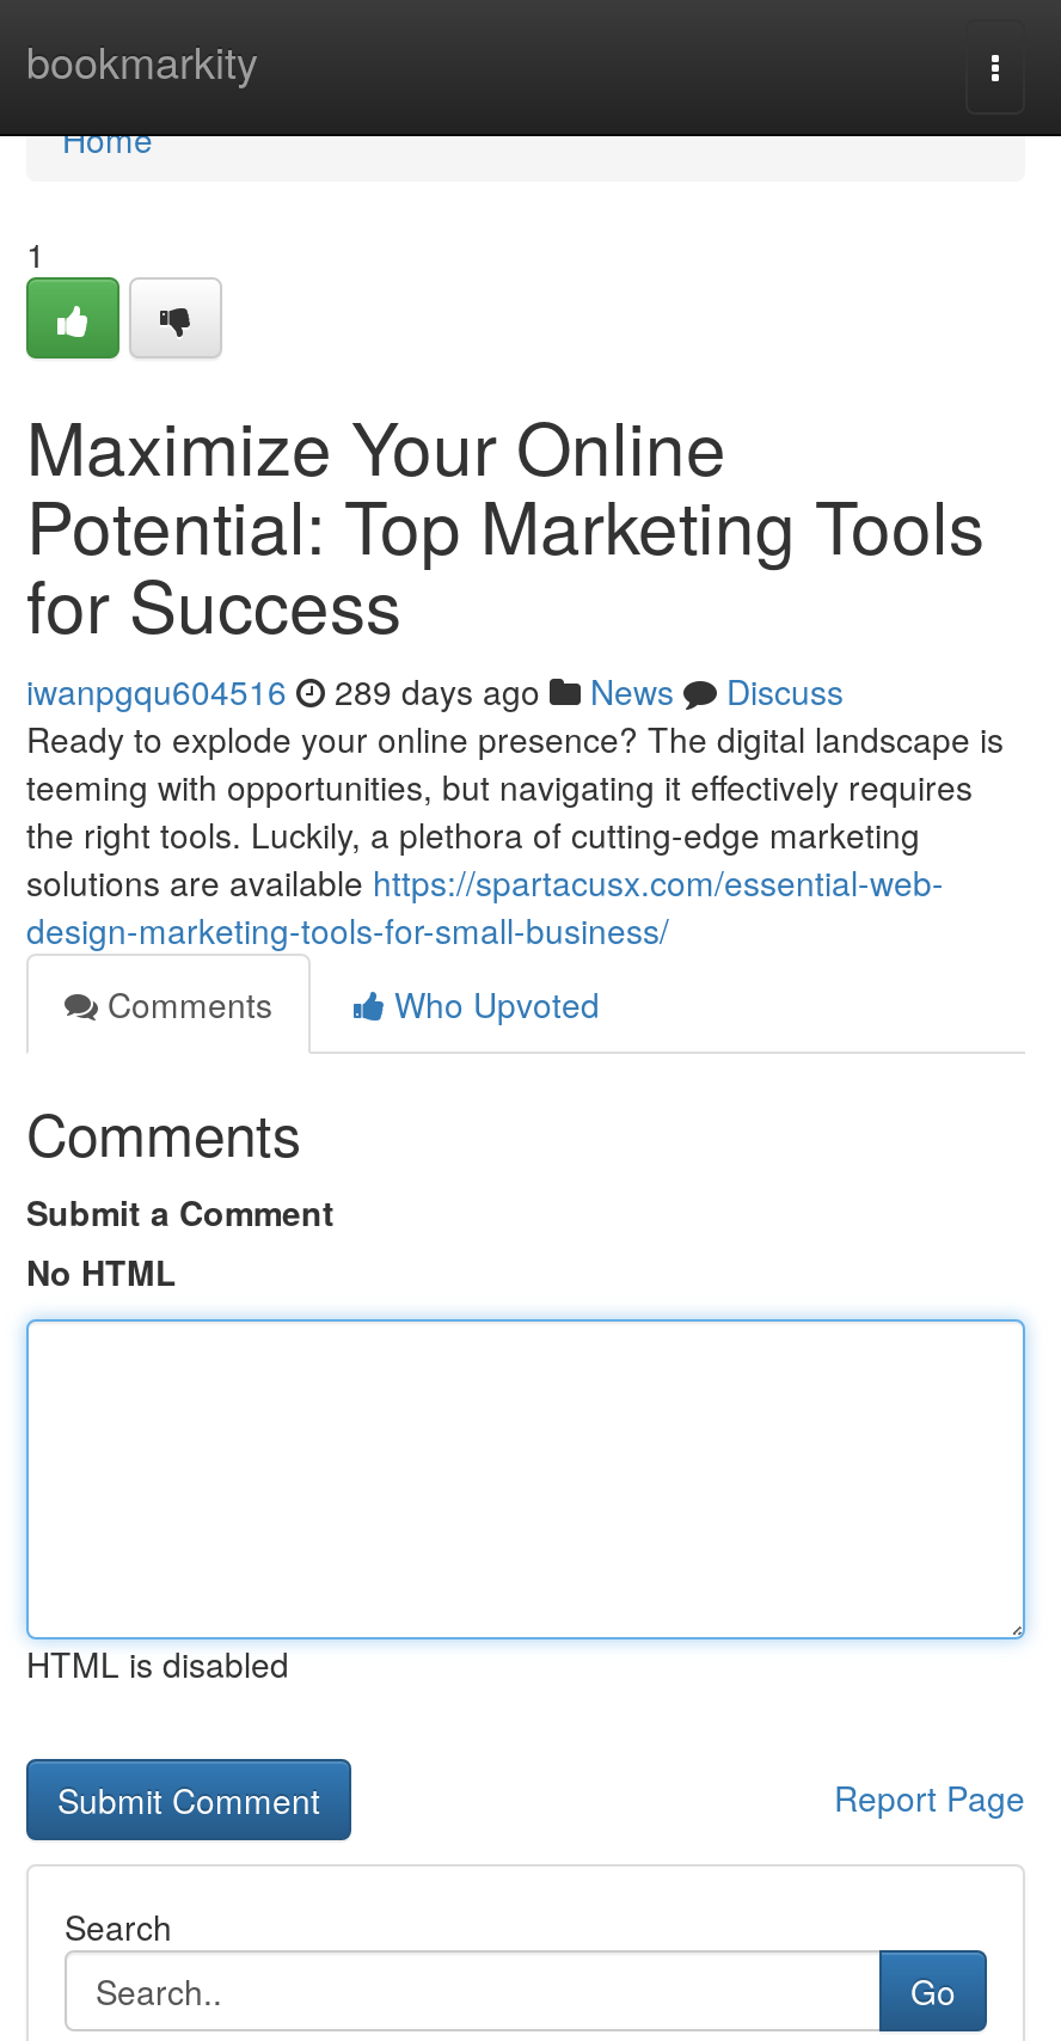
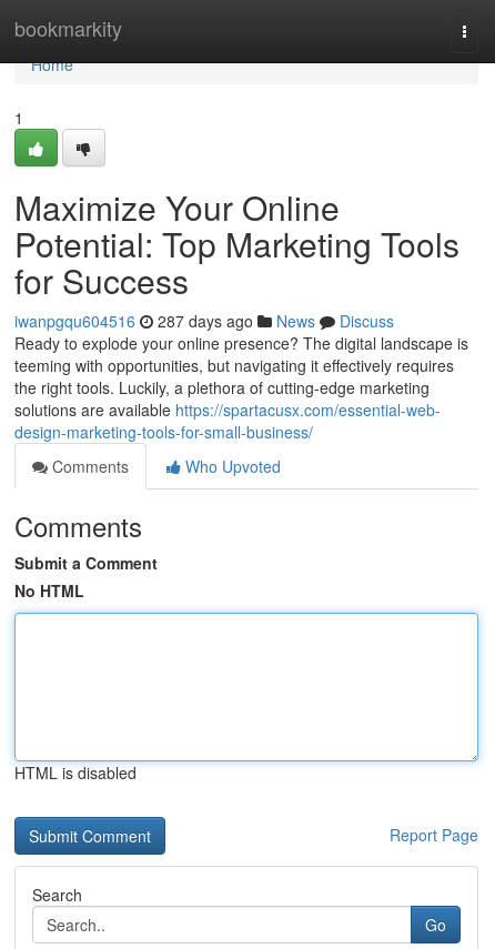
[26,667,844,715] iwanpgqu604516 289 days ago News Discuss -> [14,310,394,332] iwanpgqu604516 287 days ago News Discuss

